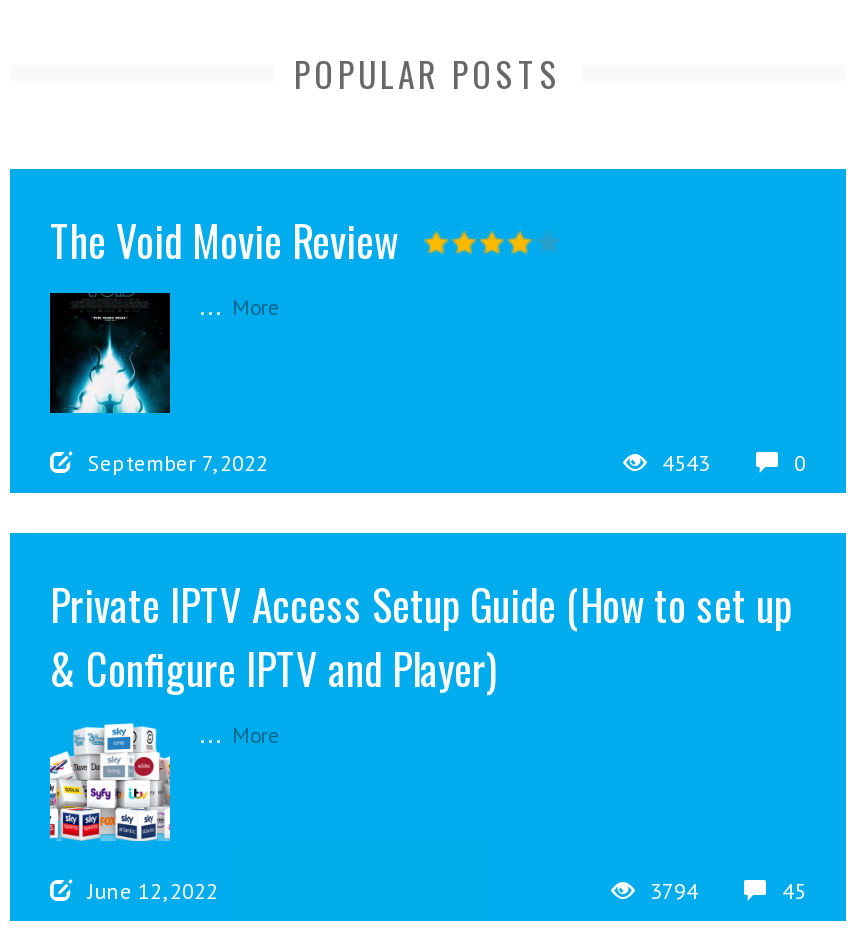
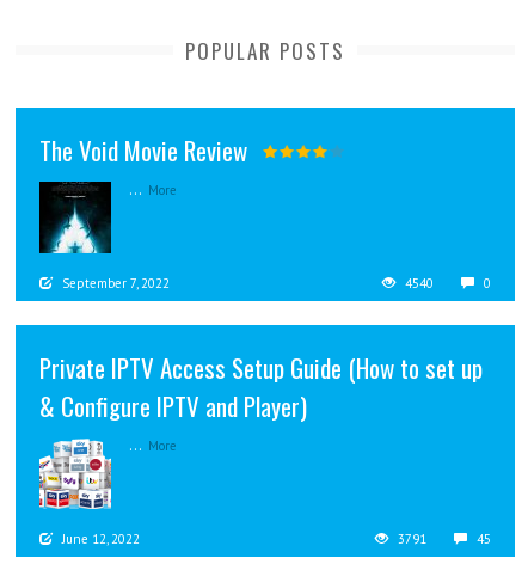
[656,450,716,478] 4543 -> [401,275,437,292] 4540
[644,878,704,906] 3794 -> [394,531,430,548] 3791

